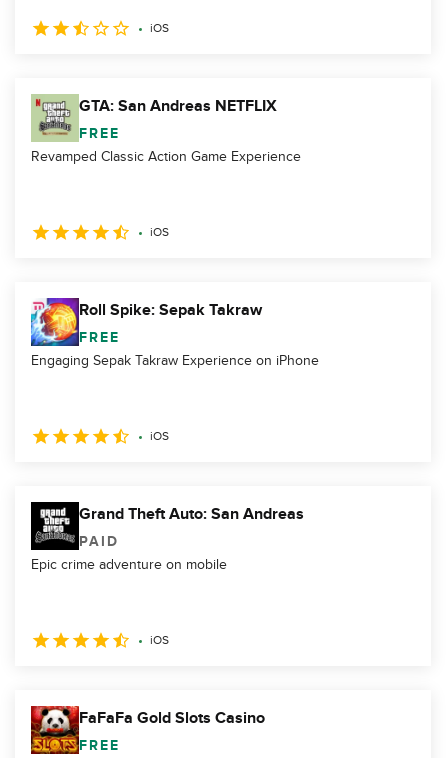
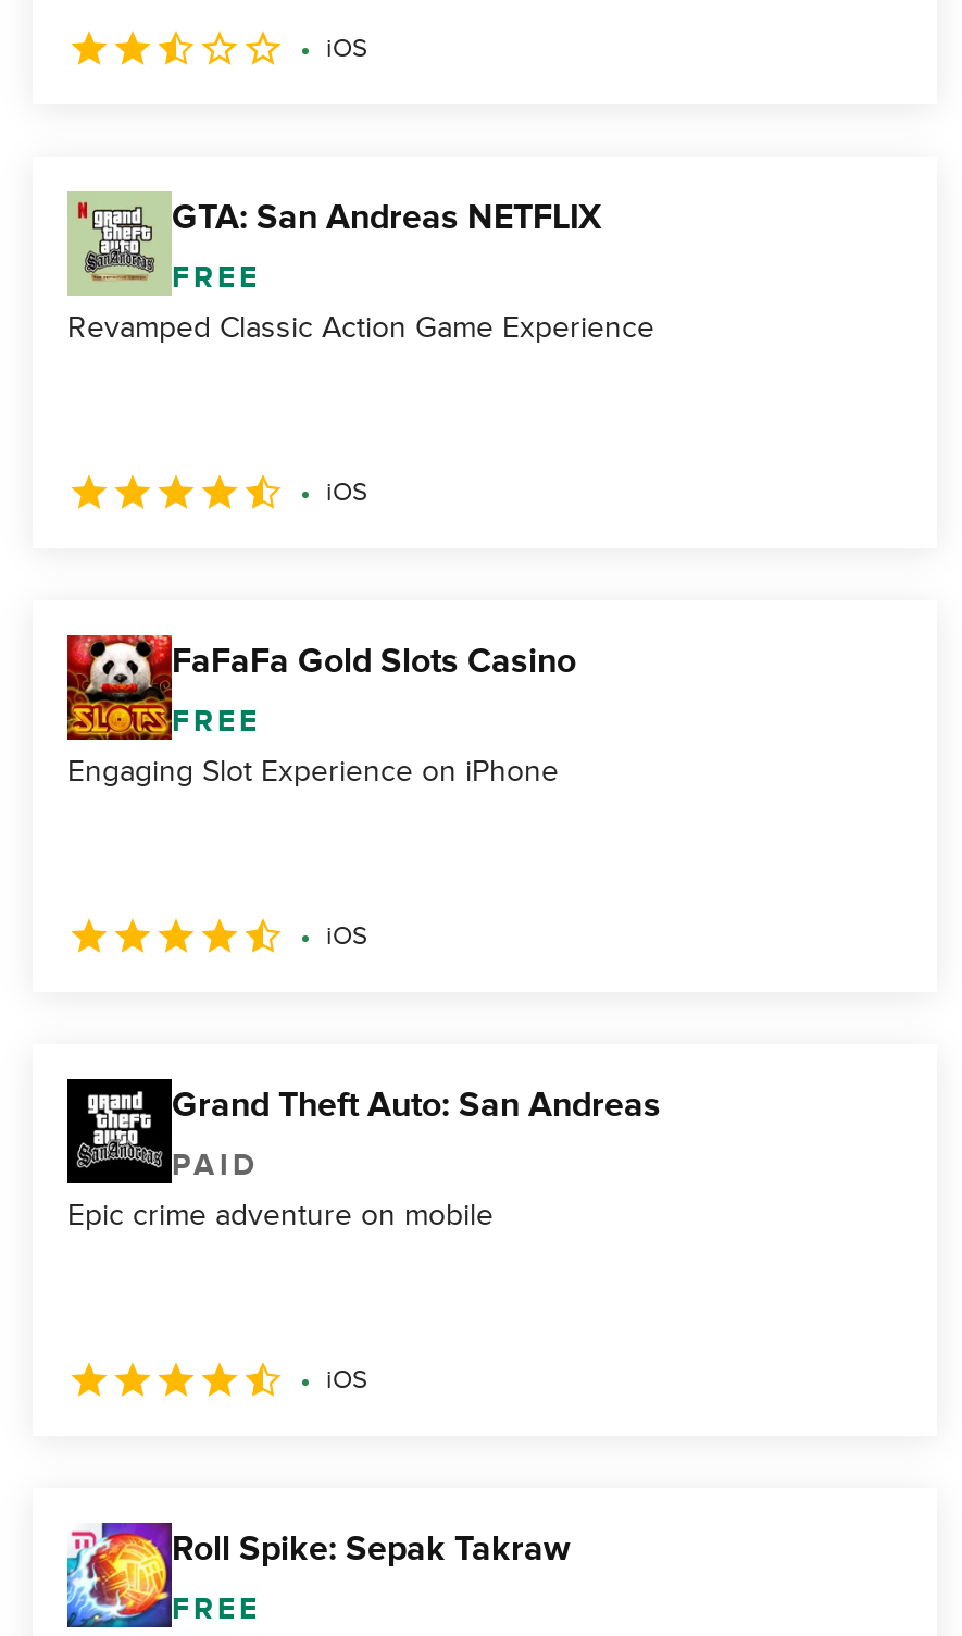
moved [30,297,262,345] -> [65,1521,570,1629]: [image] | Roll Spike: Sepak Takraw
[31,352,319,369] Engaging Sepak Takraw Experience on iPhone -> [67,753,559,790] Engaging Slot Experience on iPhone
moved [30,705,265,755] -> [65,633,576,738]: [image] | FaFaFa Gold Slots Casino

